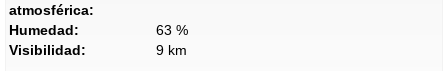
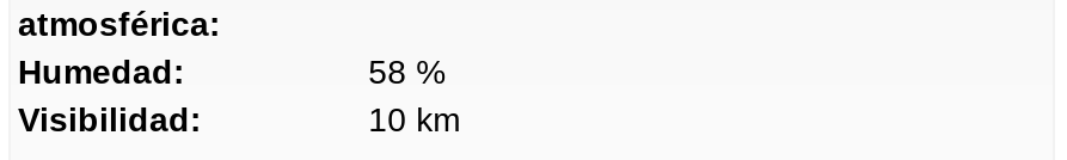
[156,22,188,38] 63 % -> [368,53,445,91] 58 %
[156,42,187,58] 9 km -> [368,101,462,139] 10 km

